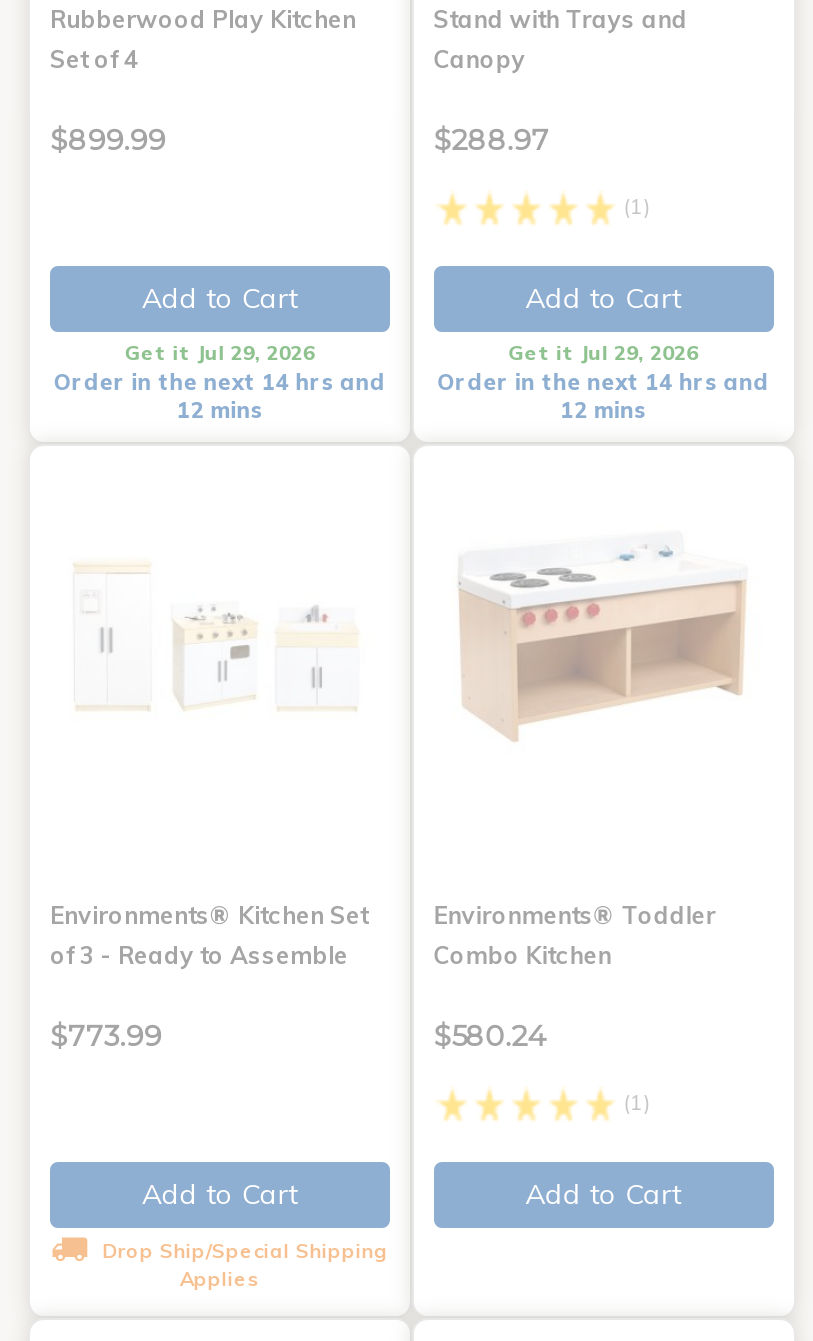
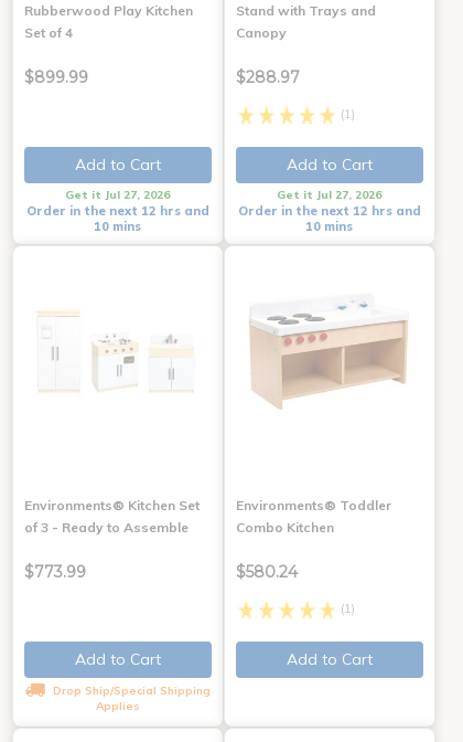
[125,340,315,366] Get it Jul 29, 2026 -> [65,188,170,202] Get it Jul 27, 2026
[508,340,698,366] Get it Jul 29, 2026 -> [277,188,382,202] Get it Jul 27, 2026
[54,368,386,396] Order in the next 14 hrs and -> [26,203,209,219] Order in the next 12 hrs and
[437,368,769,396] Order in the next 14 hrs and -> [238,203,421,219] Order in the next 12 hrs and
[177,396,263,424] 12 mins -> [94,219,142,234] 10 mins
[560,396,646,424] 12 mins -> [305,219,353,234] 10 mins

